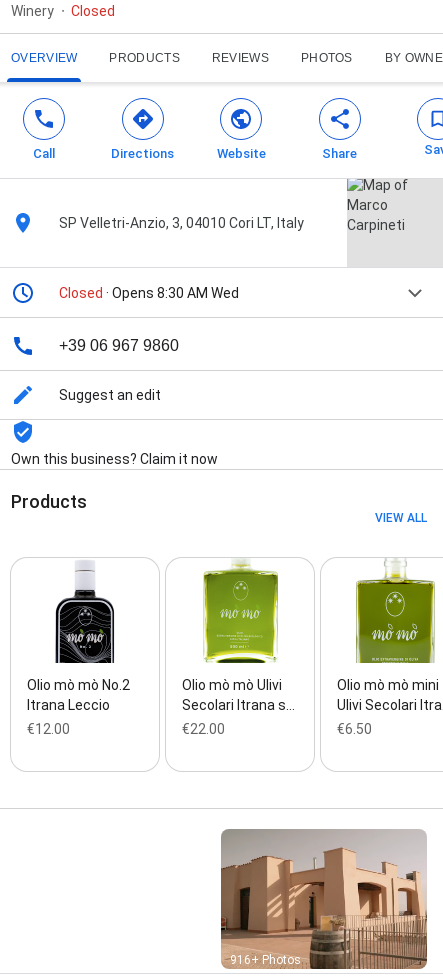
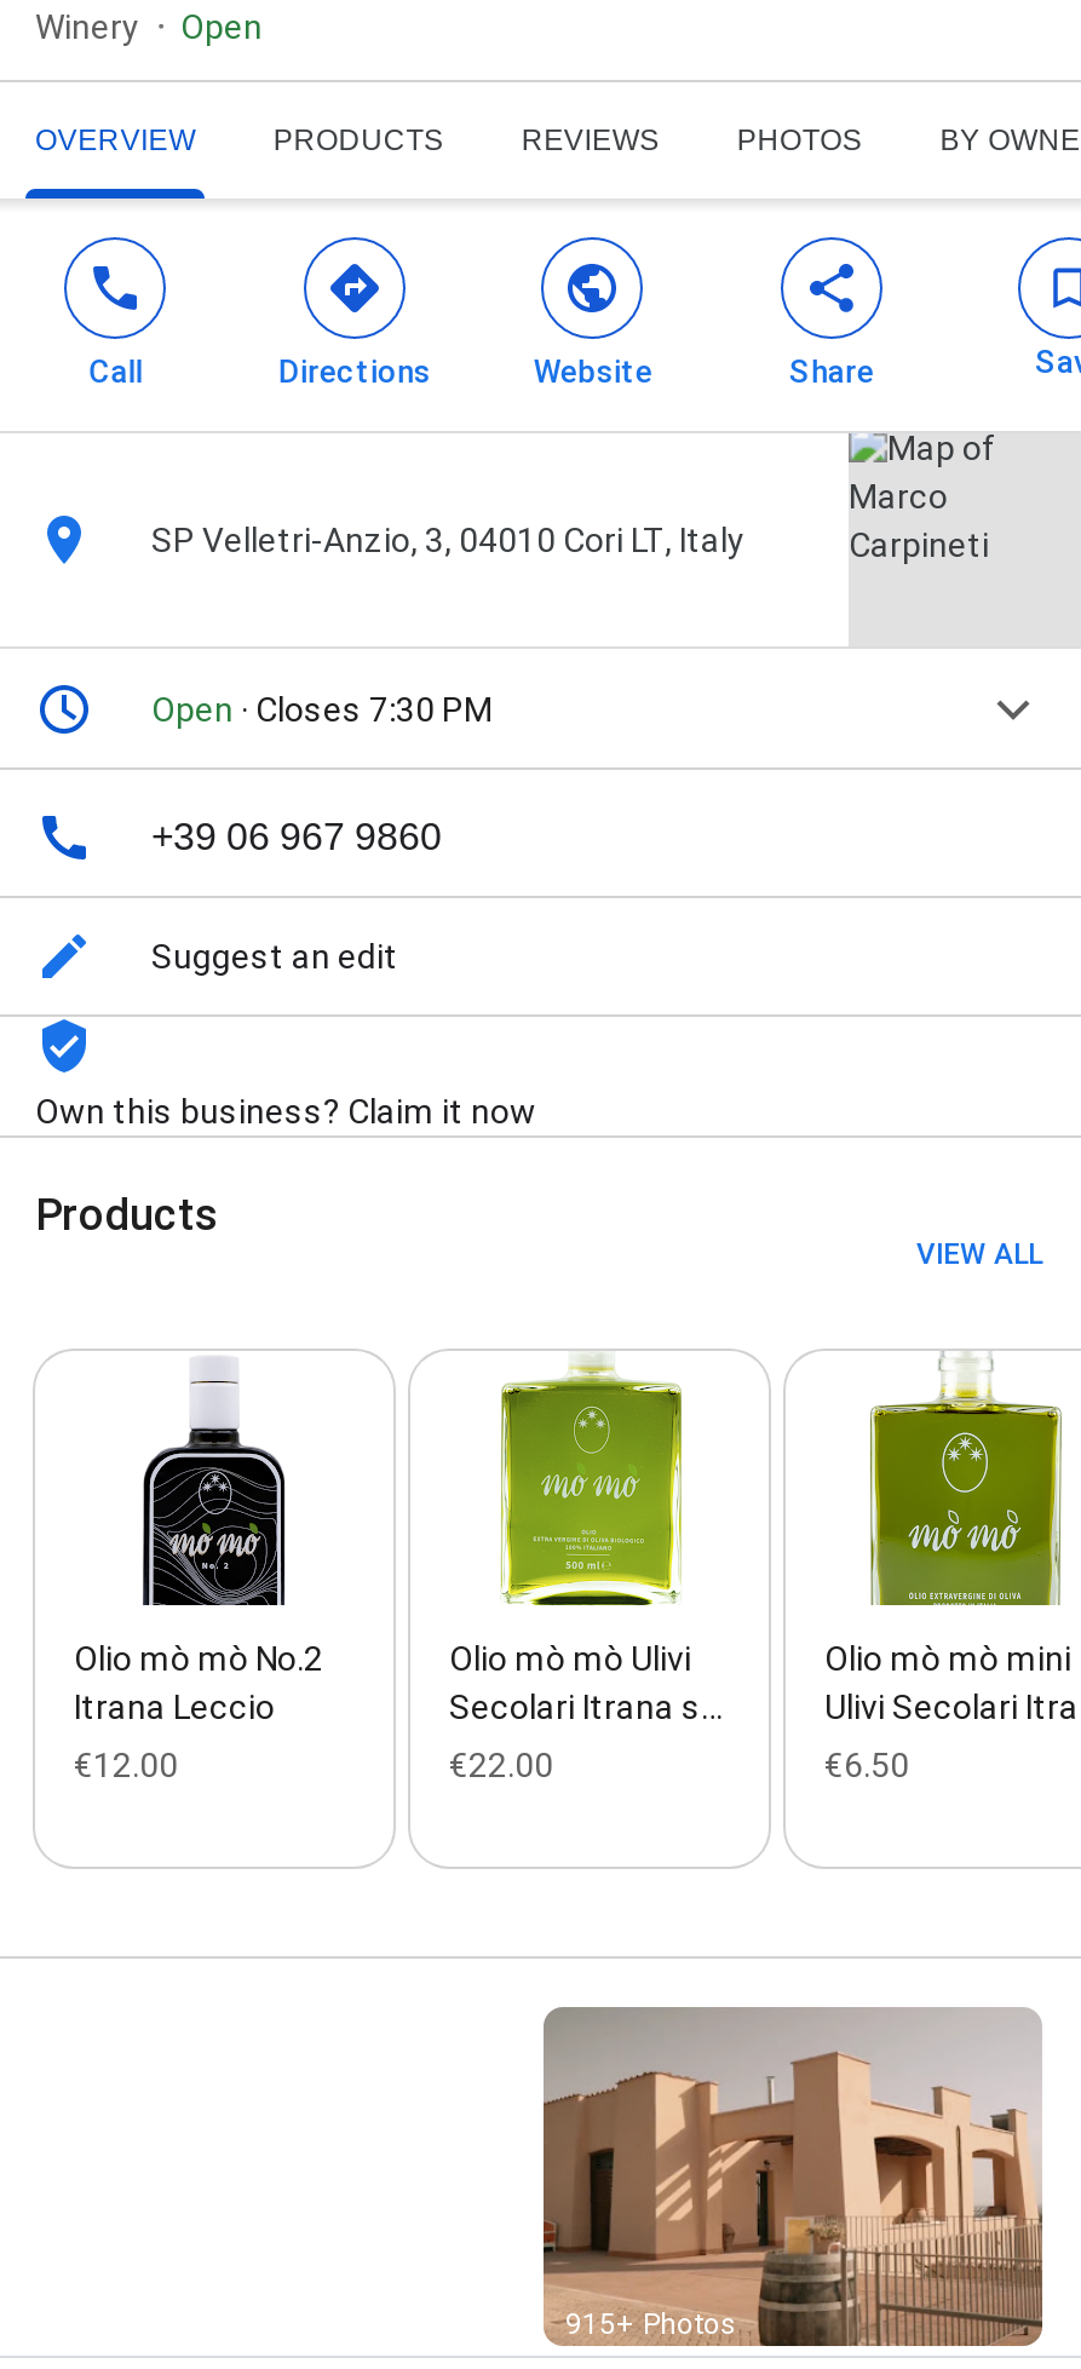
[71,3,115,19] Closed -> [180,8,263,46] Open
[59,285,239,301] Closed · Opens 8:30 AM Wed -> [151,690,493,729] Open · Closes 7:30 PM
[230,953,301,967] 916+ Photos -> [565,2308,737,2342] 915+ Photos

